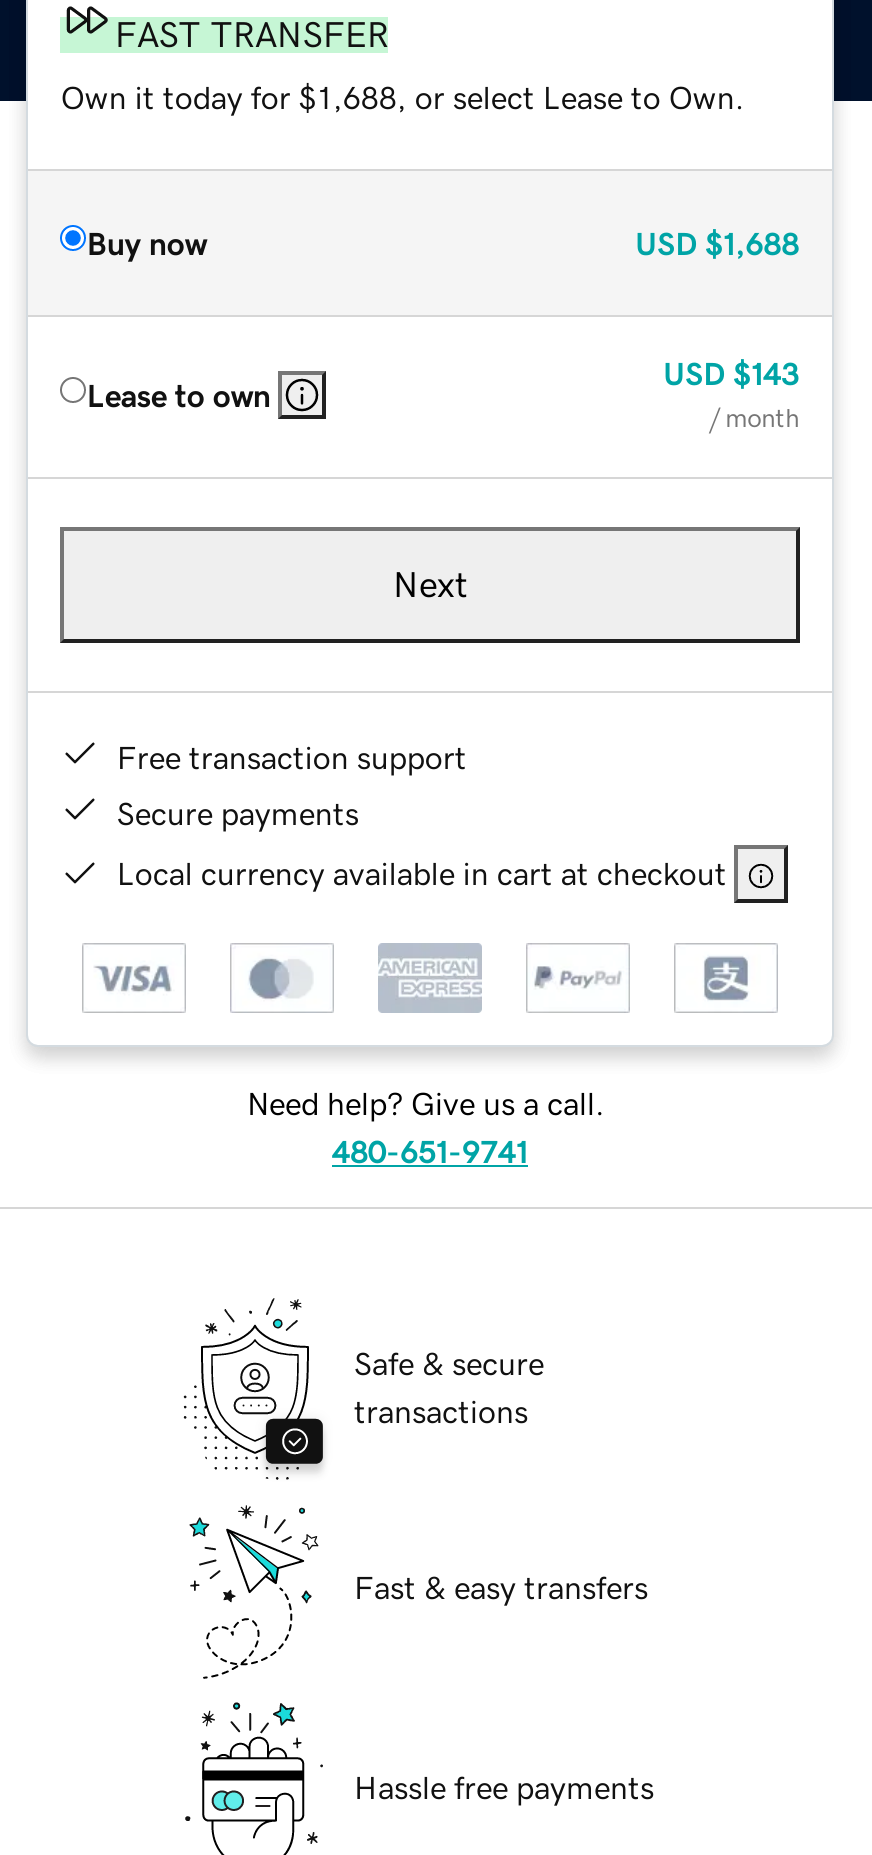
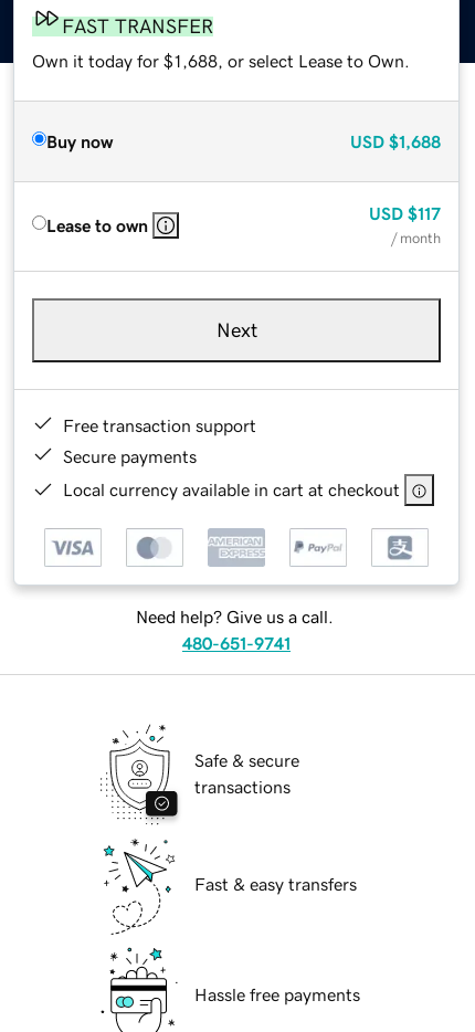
[663,356,799,388] USD $143 -> [369,204,440,222] USD $117

